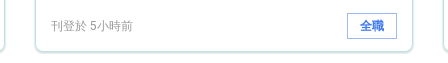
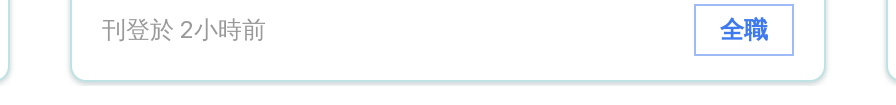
[51,18,133,32] 刊登於 5小時前 -> [102,15,266,43] 刊登於 2小時前

